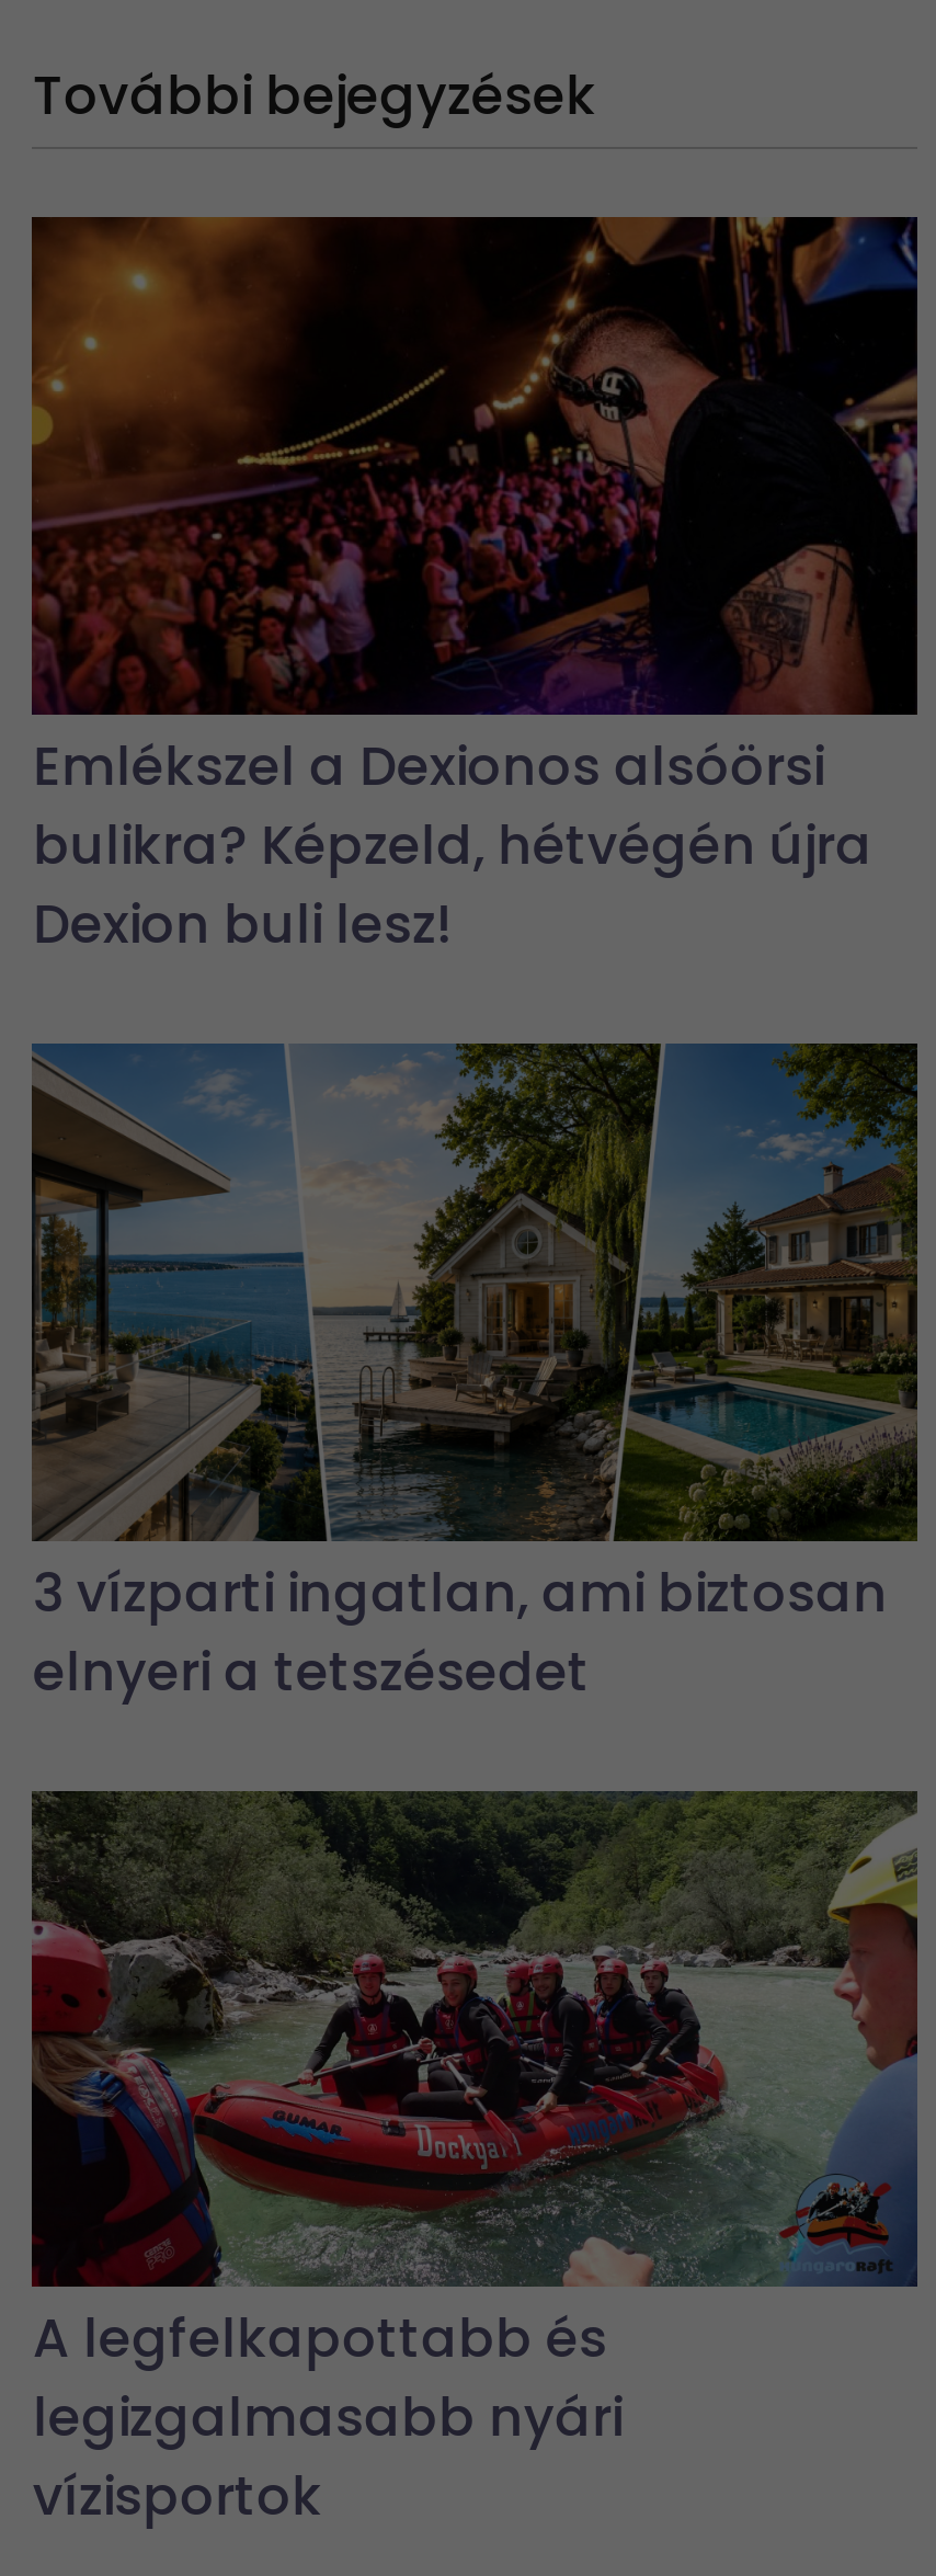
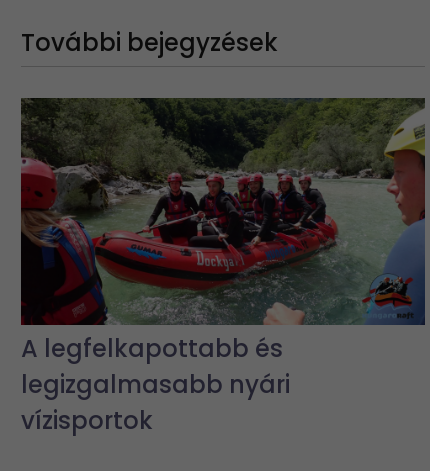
[30,215,920,960] [image] | Emlékszel a Dexionos alsóörsi | bulikra? Képzeld, hétvégén újra | Dexion buli lesz! -> none
[30,1041,920,1707] [image] | 3 vízparti ingatlan, ami biztosan | elnyeri a tetszésedet -> none

